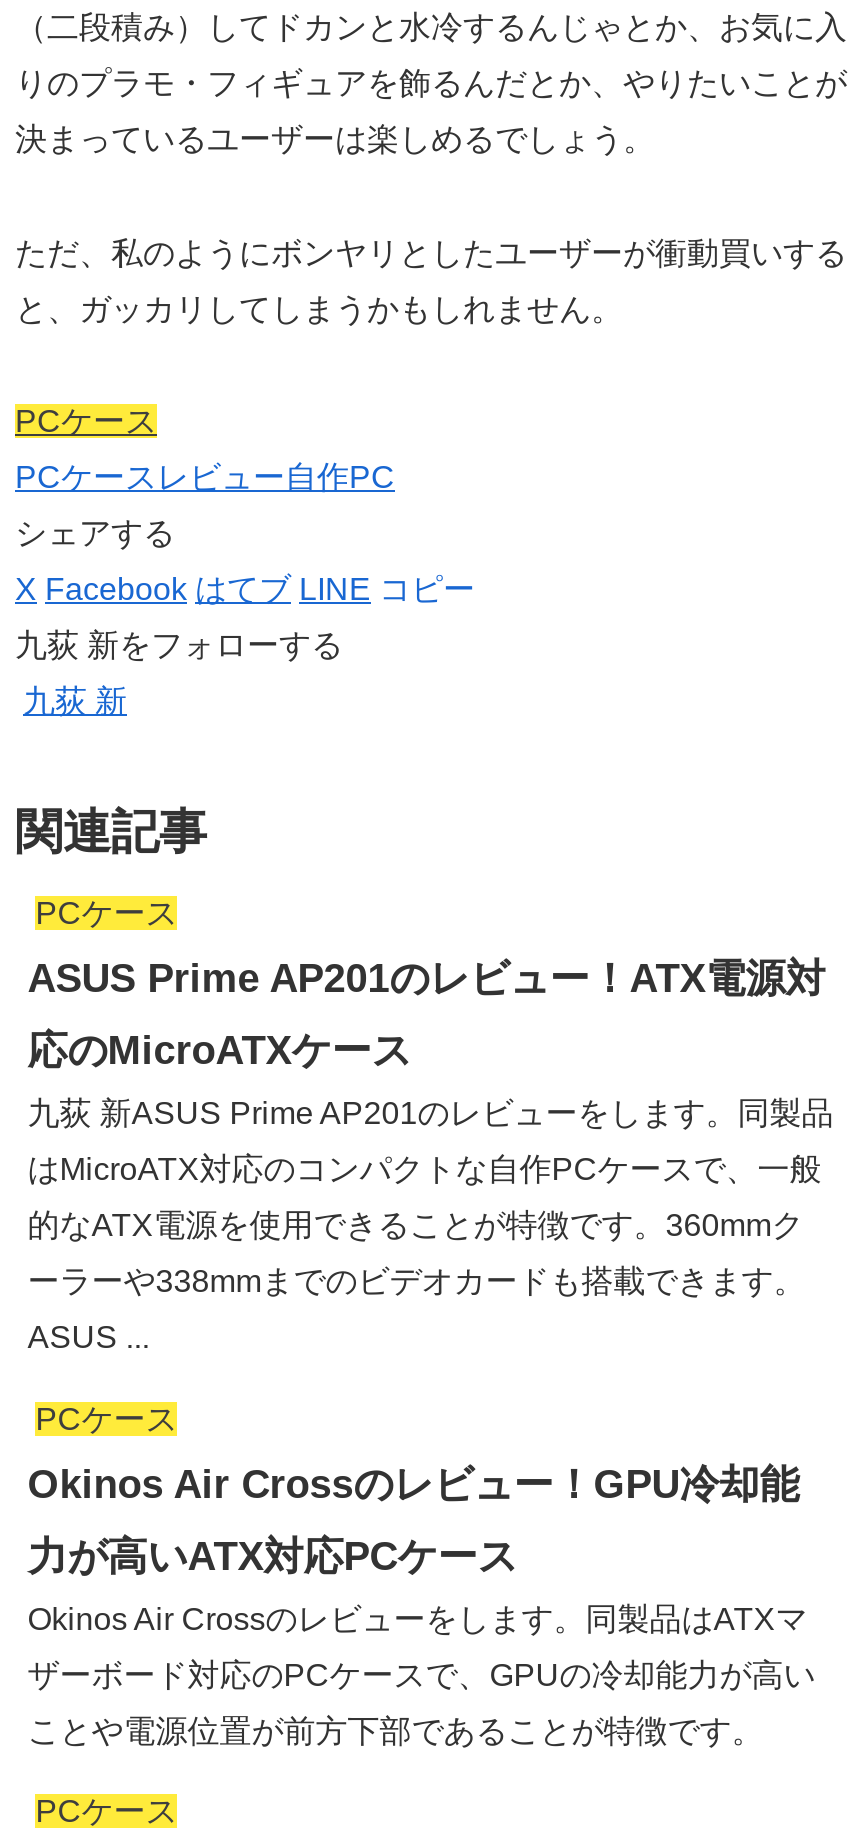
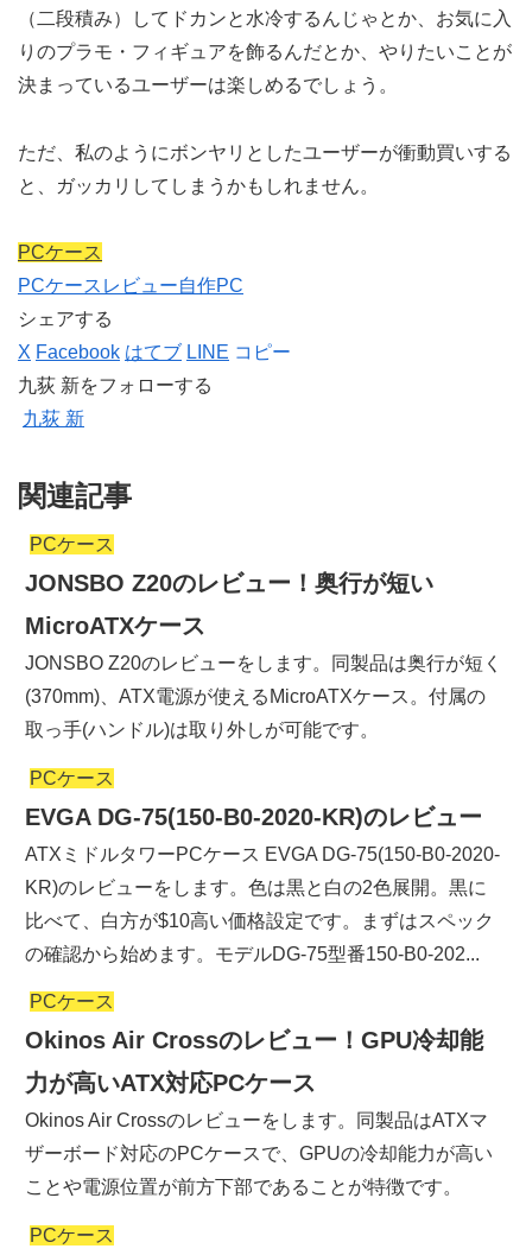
[27,957,833,1355] ASUS Prime AP201のレビュー！ATX電源対 | 応のMicroATXケース | 九荻 新ASUS Prime AP201のレビューをします。同製品 | はMicroATX対応のコンパクトな自作PCケースで、一般 | 的なATX電源を使用できることが特徴です。360mmク | ーラーや338mmまでのビデオカードも搭載できます。 | ASUS ... -> [25,570,502,964] JONSBO Z20のレビュー！奥行が短い | MicroATXケース | JONSBO Z20のレビューをします。同製品は奥行が短く | (370mm)、ATX電源が使えるMicroATXケース。付属の | 取っ手(ハンドル)は取り外しが可能です。 | PCケース | EVGA DG-75(150-B0-2020-KR)のレビュー | ATXミドルタワーPCケース EVGA DG-75(150-B0-2020- | KR)のレビューをします。色は黒と白の2色展開。黒に | 比べて、白方が$10高い価格設定です。まずはスペック | の確認から始めます。モデルDG-75型番150-B0-202...

